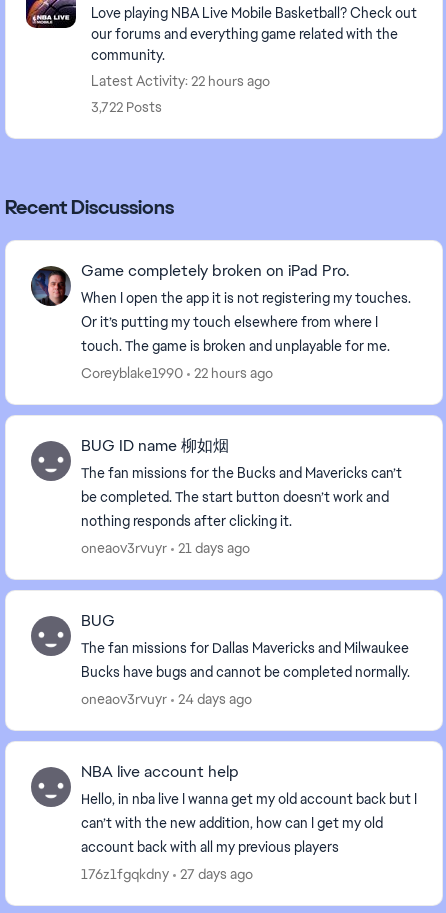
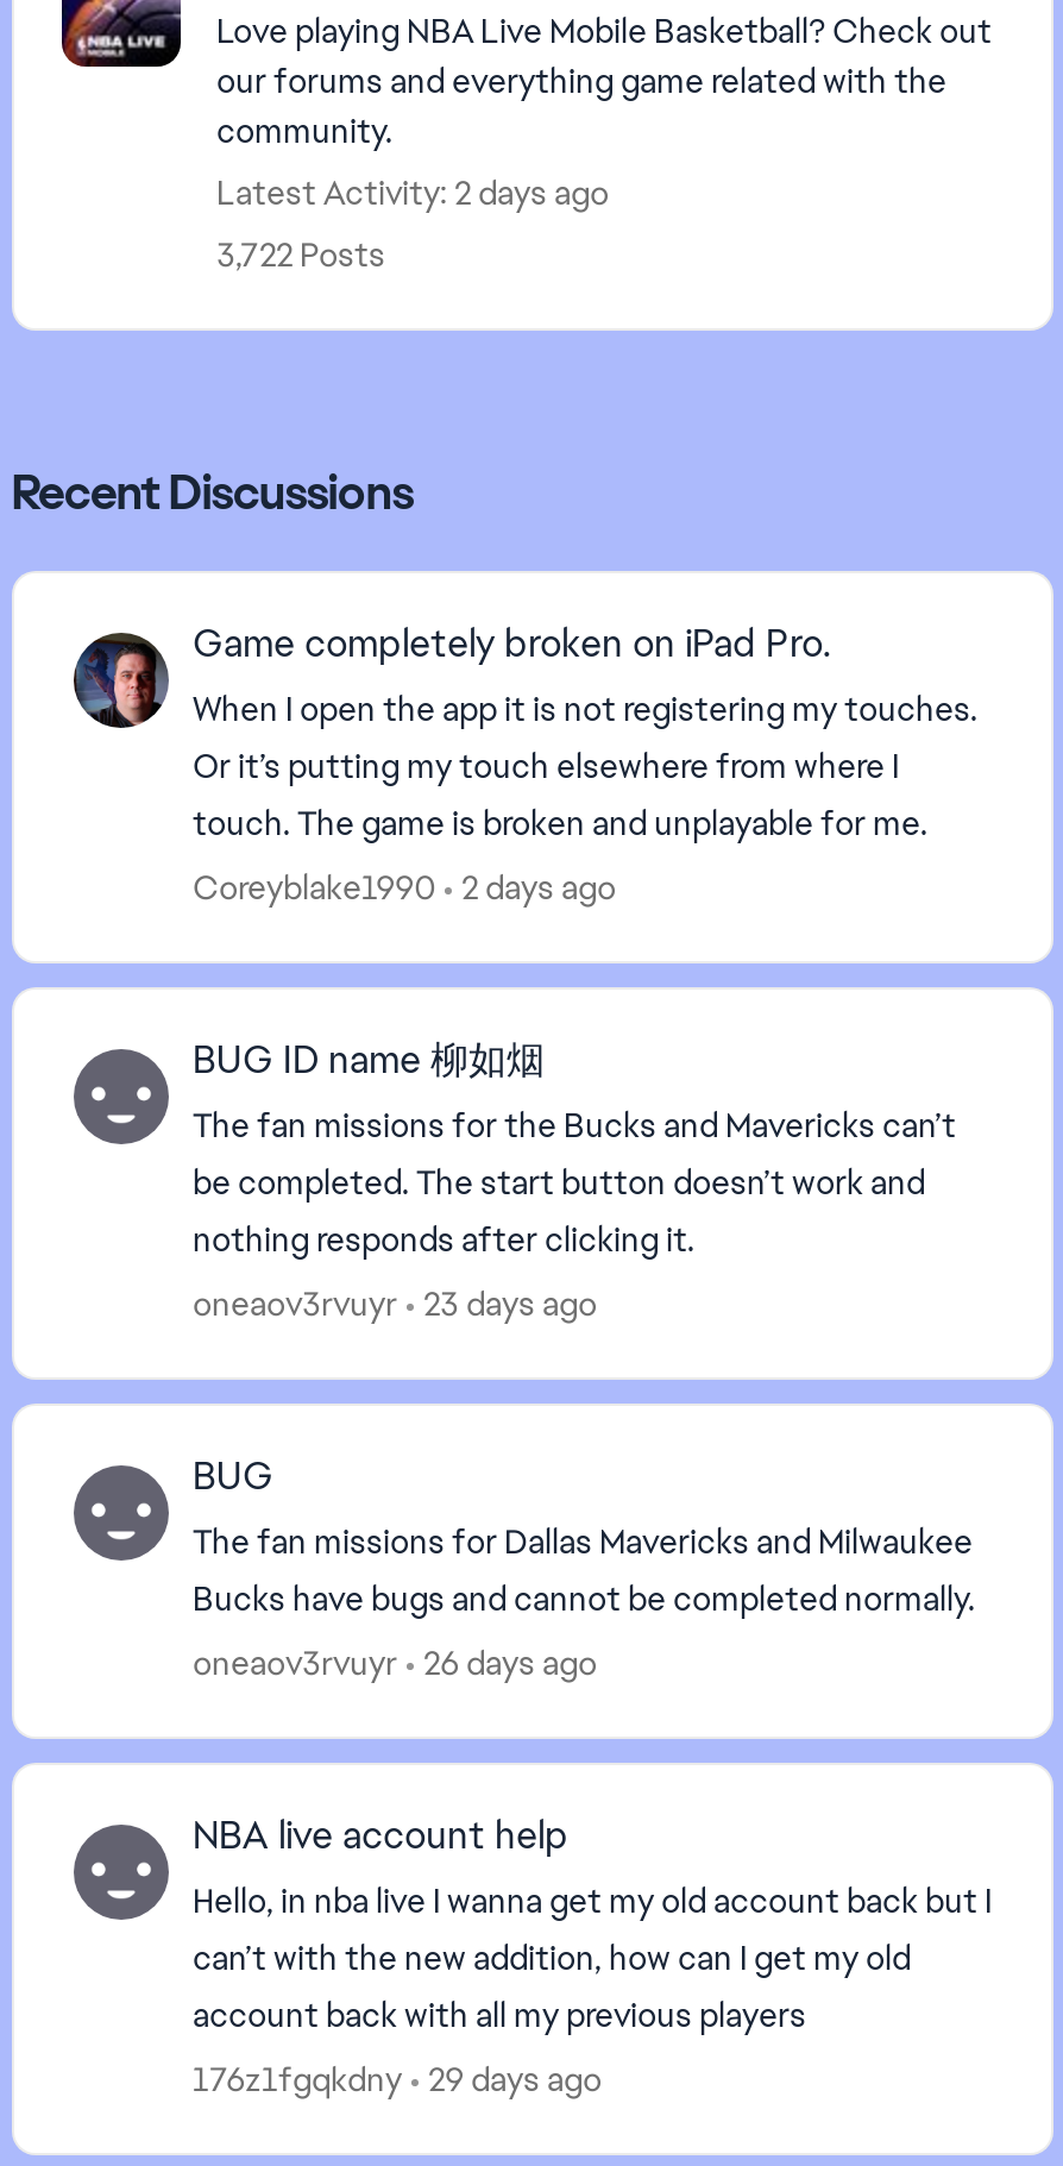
[91,72,270,90] Latest Activity: 22 hours ago -> [216,171,609,214] Latest Activity: 2 days ago
[81,364,273,382] Coreyblake1990 22 hours ago -> [193,866,616,909] Coreyblake1990 2 days ago
[178,539,250,557] 21 days ago -> [423,1282,597,1325] 23 days ago
[178,690,252,708] 24 days ago -> [423,1641,597,1684] 26 days ago
[81,865,253,883] 176z1fgqkdny 27 days ago -> [193,2058,602,2101] 176z1fgqkdny 29 days ago

